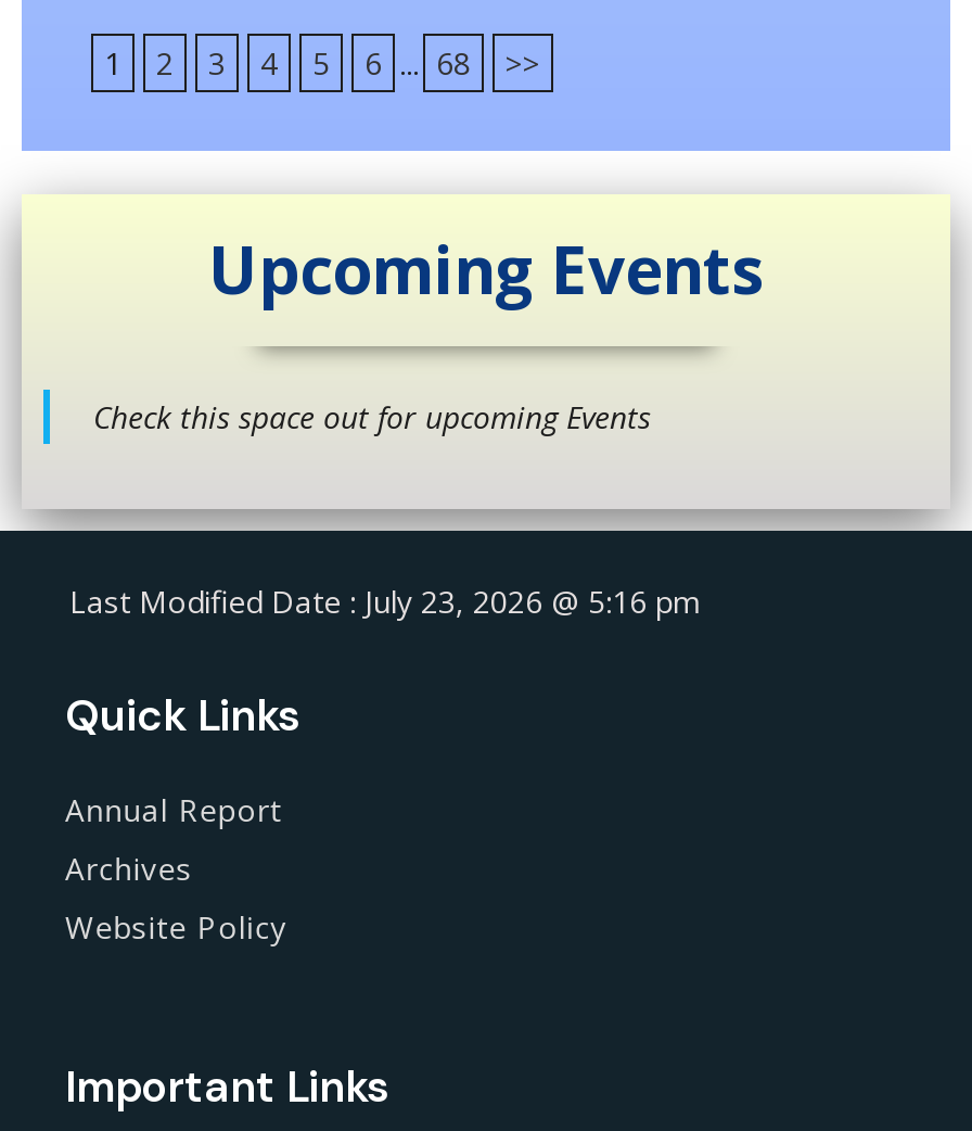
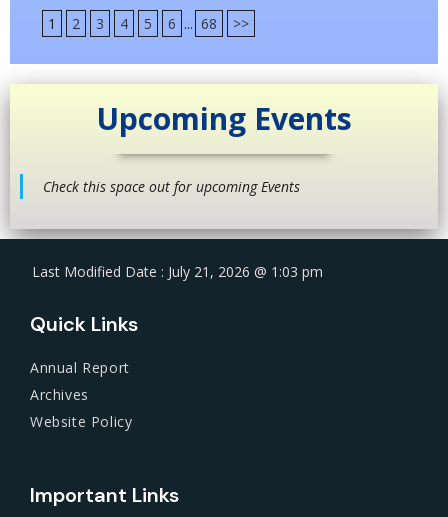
[69,580,701,621] Last Modified Date : July 23, 2026 @ 5:16 pm -> [32,262,323,281] Last Modified Date : July 21, 2026 @ 1:03 pm

